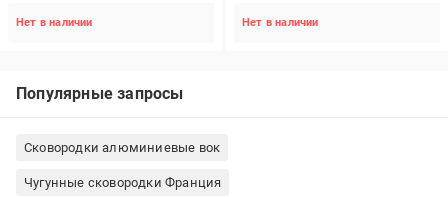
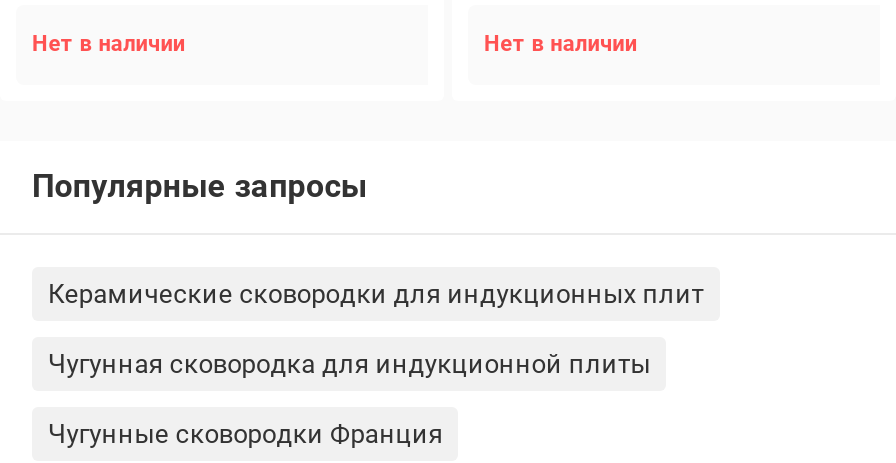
[24,140,220,155] Сковородки алюминиевые вок -> [48,279,704,379] Керамические сковородки для индукционных плит | Чугунная сковородка для индукционной плиты

